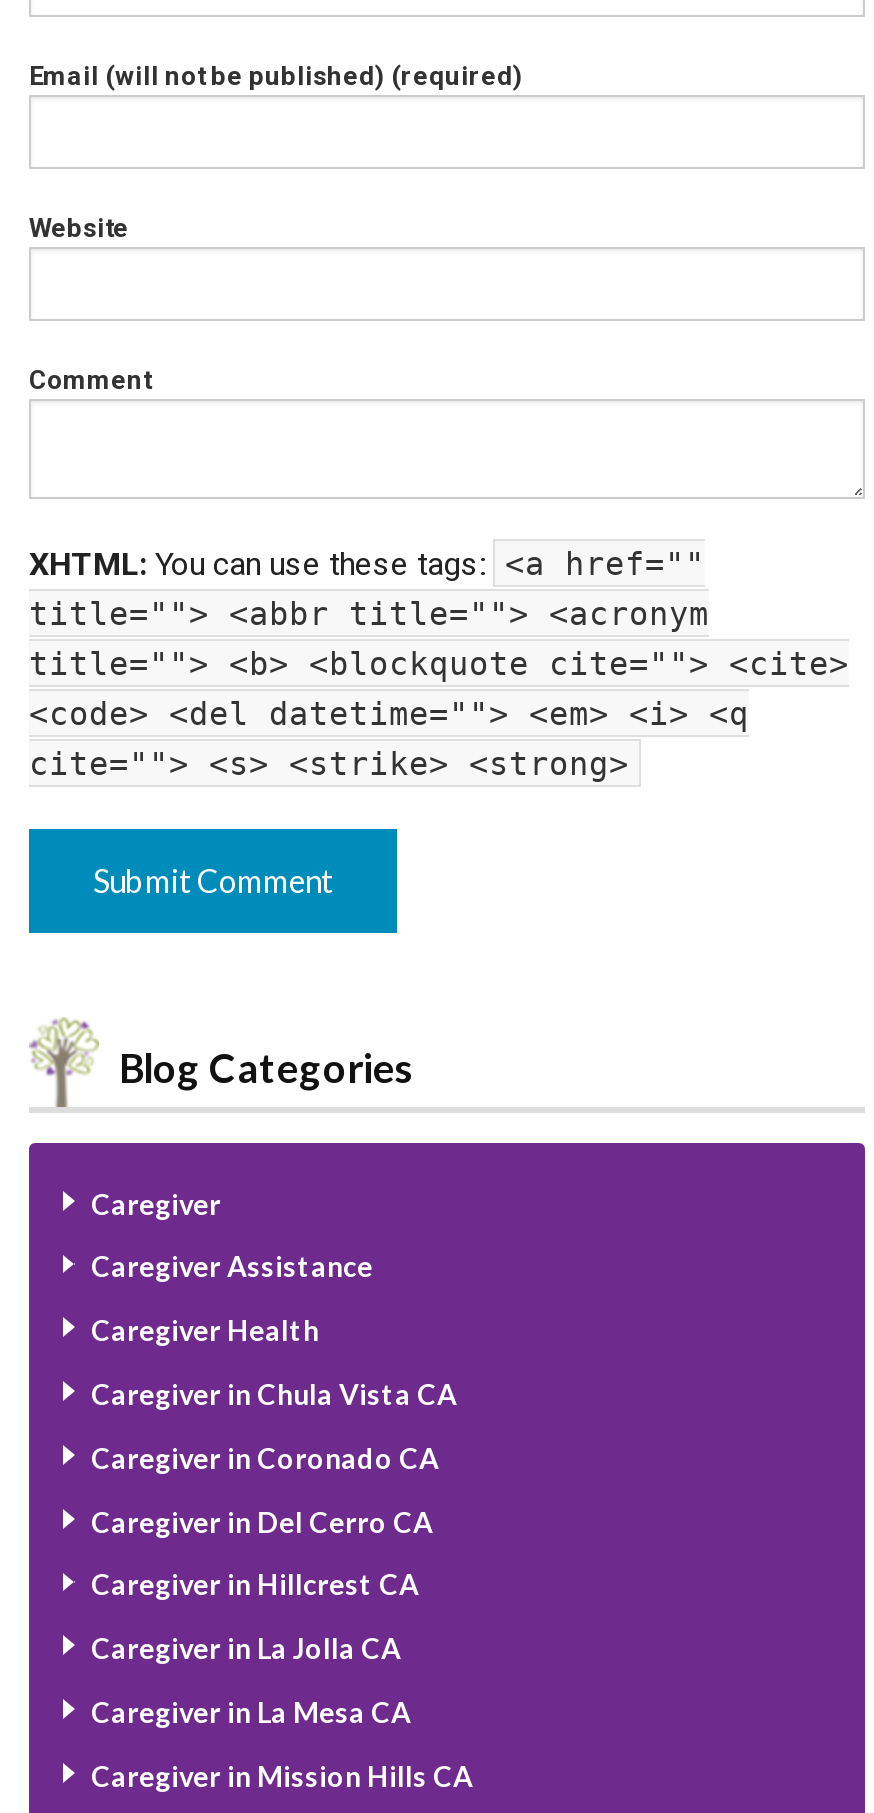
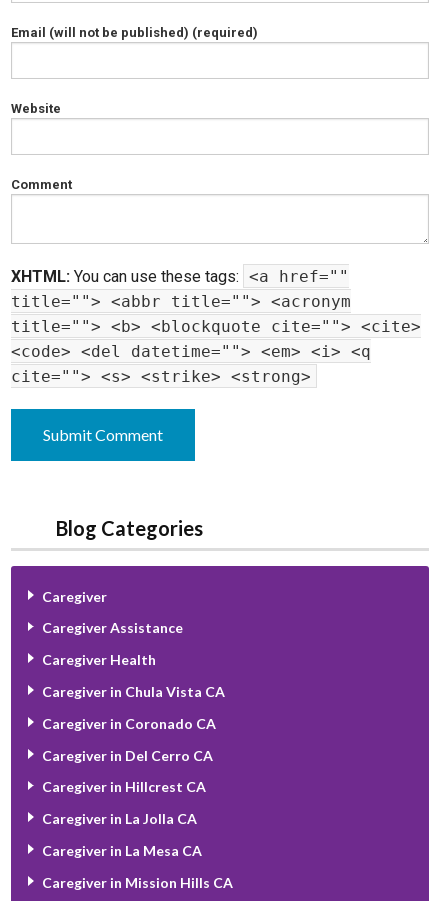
[29,1017,99,1109] [image] -> none

